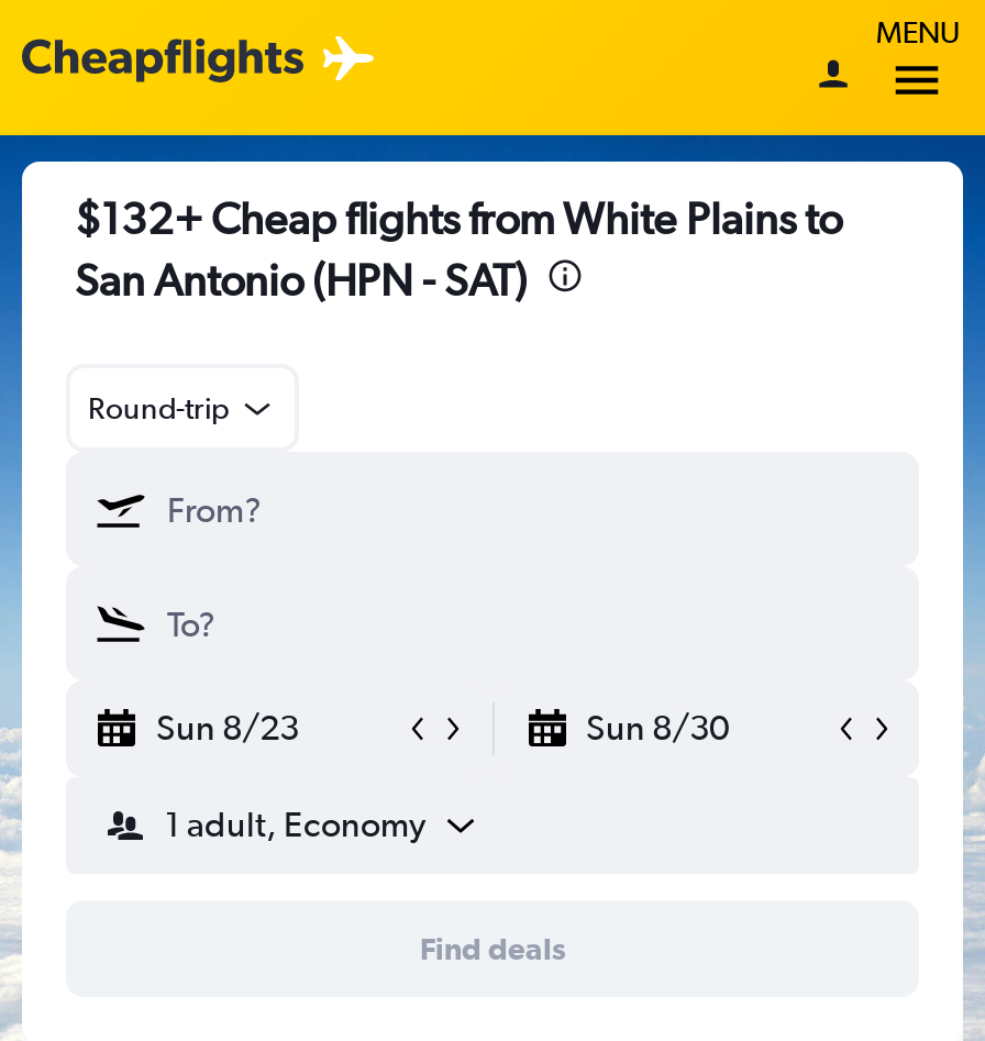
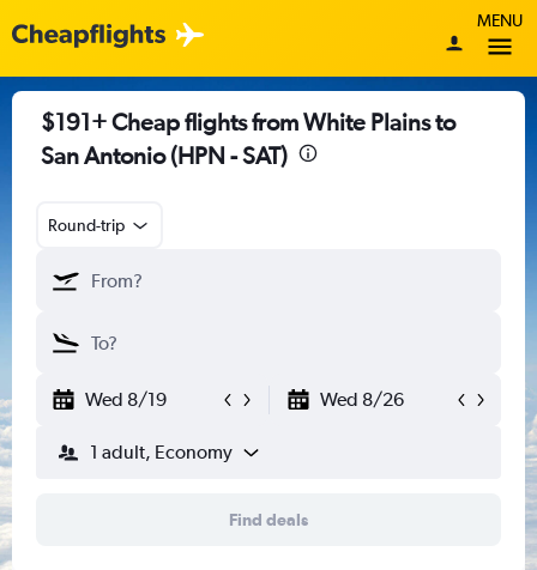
[75,192,842,243] $132+ Cheap flights from White Plains to -> [41,108,455,135] $191+ Cheap flights from White Plains to
[156,707,729,749] Sun 8/23 | Sun 8/30 -> [85,388,403,411] Wed 8/19 | Wed 8/26

